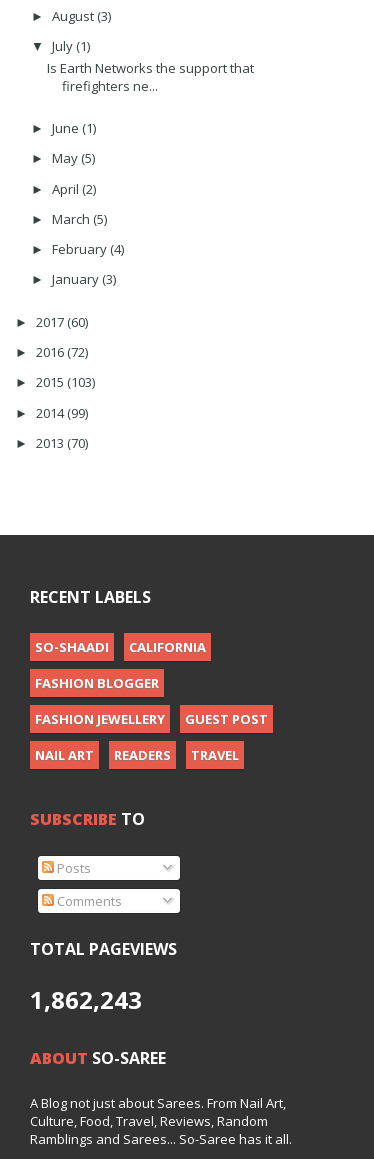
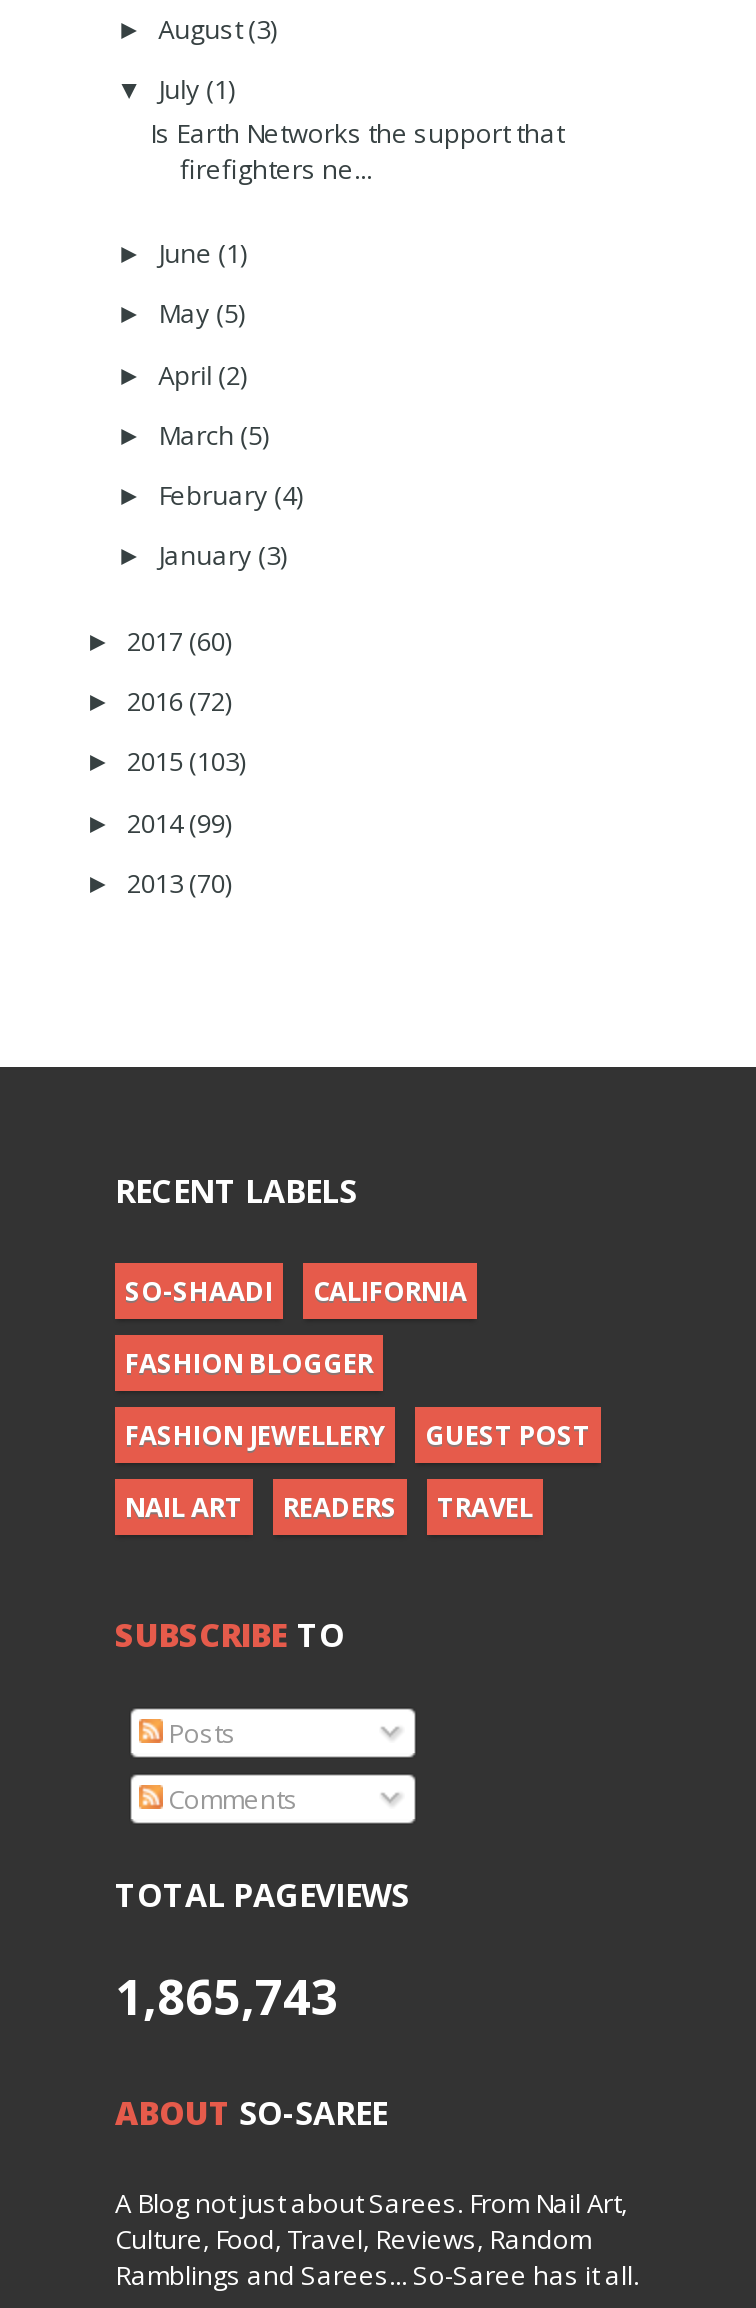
[30,983,142,1016] 1,862,243 -> [115,1964,339,2030] 1,865,743

